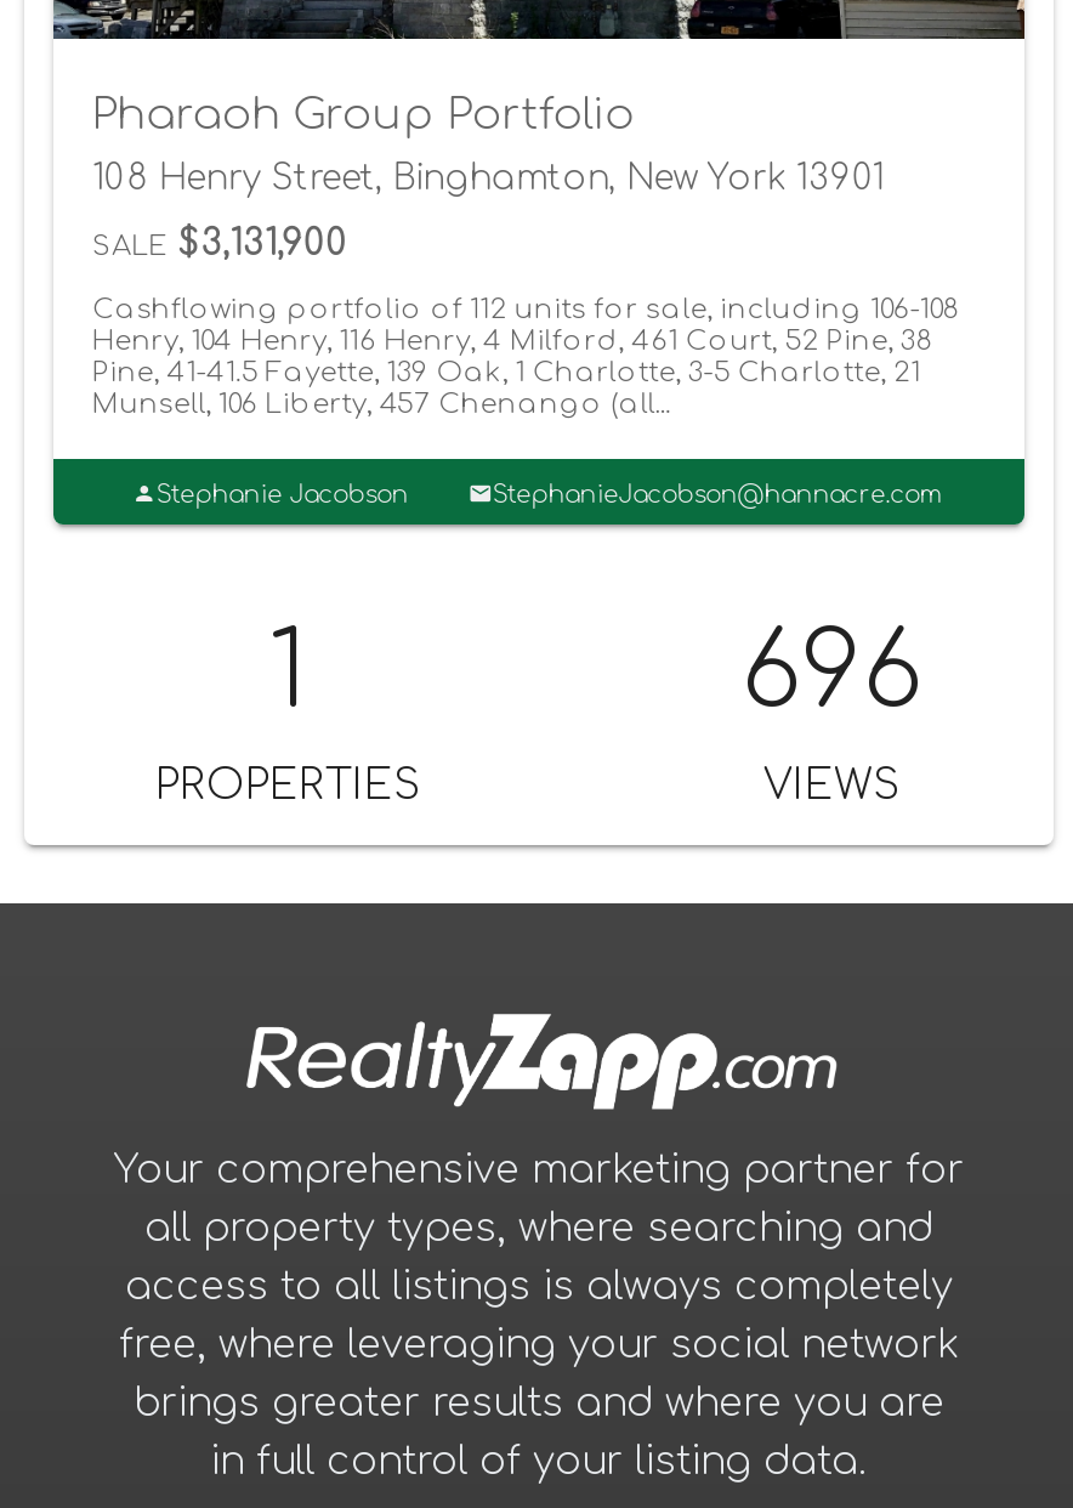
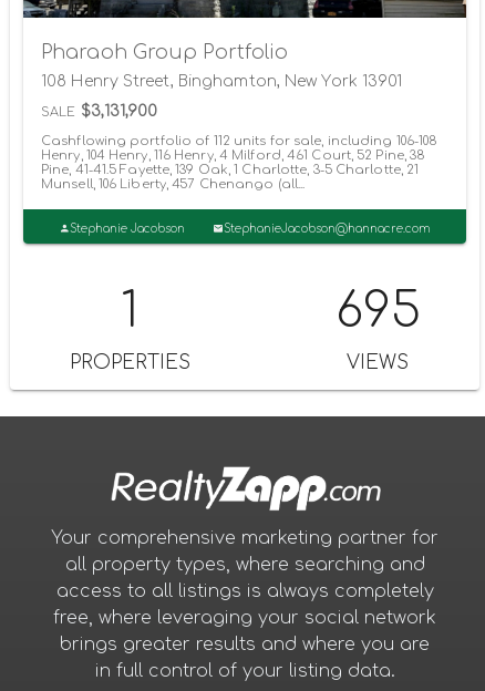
[740,617,922,731] 696 -> [335,286,420,338] 695

